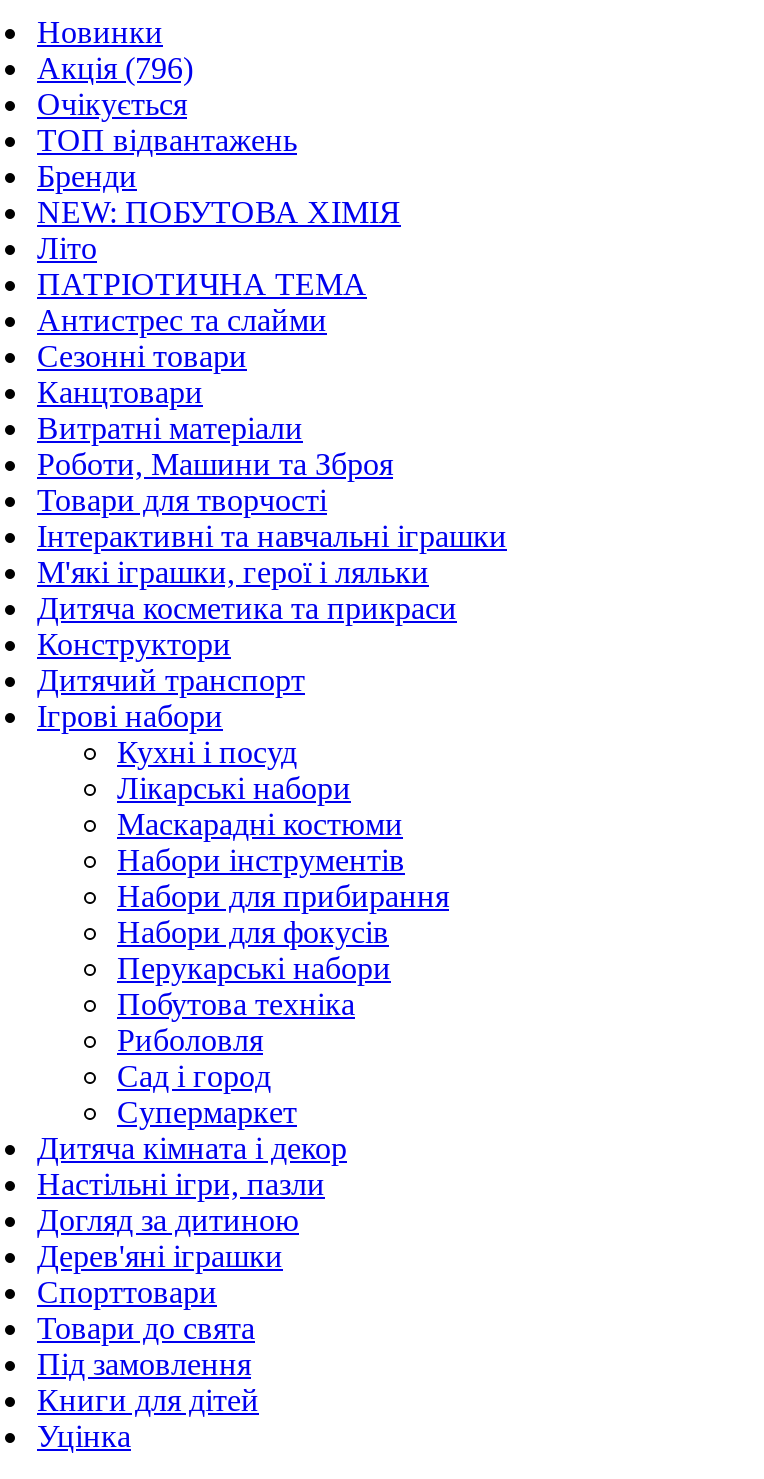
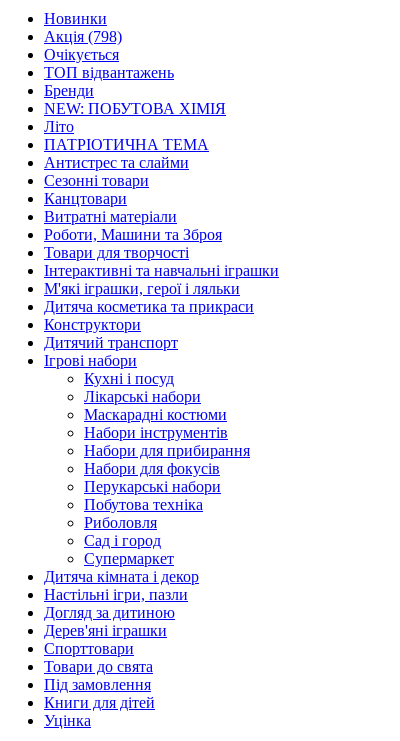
[37,51,193,85] Акція (796) -> [44,28,122,45] Акція (798)

